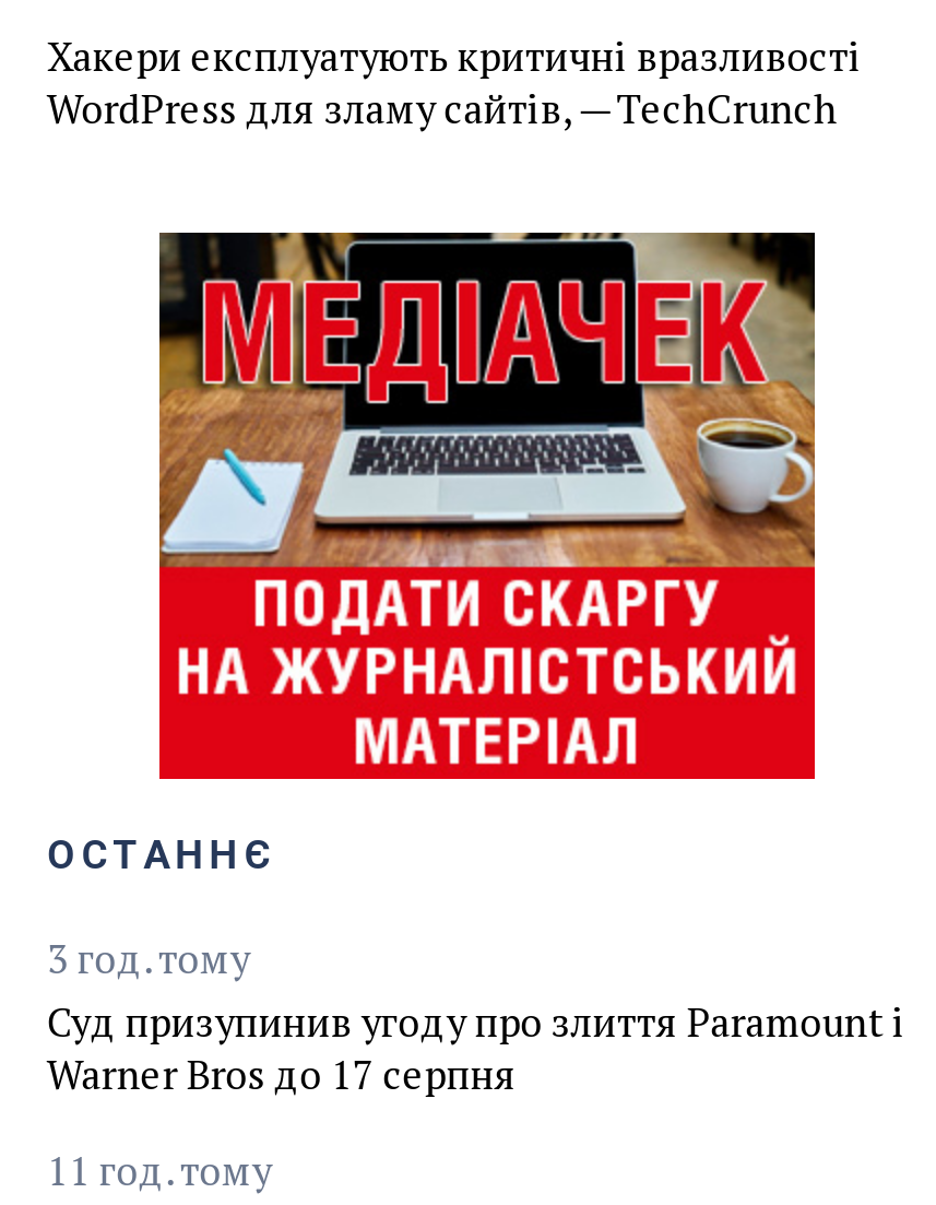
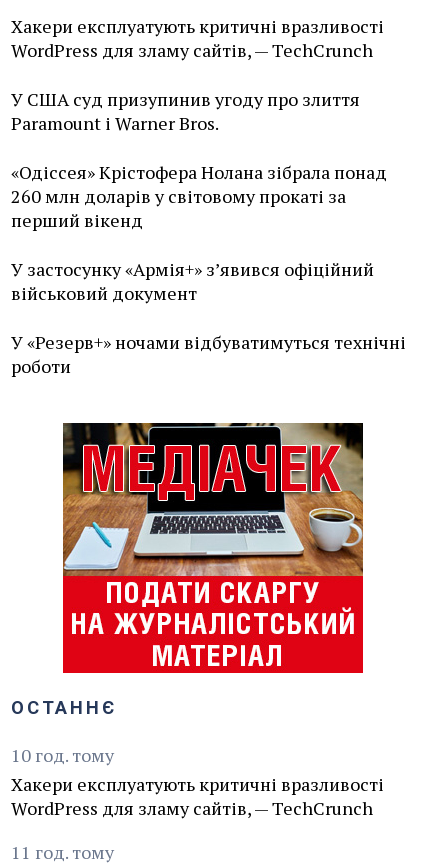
none -> [11,87,406,378] У США суд призупинив угоду про злиття | Paramount і Warner Bros. | «Одіссея» Крістофера Нолана зібрала понад | 260 млн доларів у світовому прокаті за | перший вікенд | У застосунку «Армія+» зʼявився офіційний | військовий документ | У «Резерв+» ночами відбуватимуться технічні | роботи
[47,932,905,1101] 3 год. тому | Суд призупинив угоду про злиття Paramount і | Warner Bros до 17 серпня -> [11,743,384,820] 10 год. тому | Хакери експлуатують критичні вразливості | WordPress для зламу сайтів, — TechCrunch

